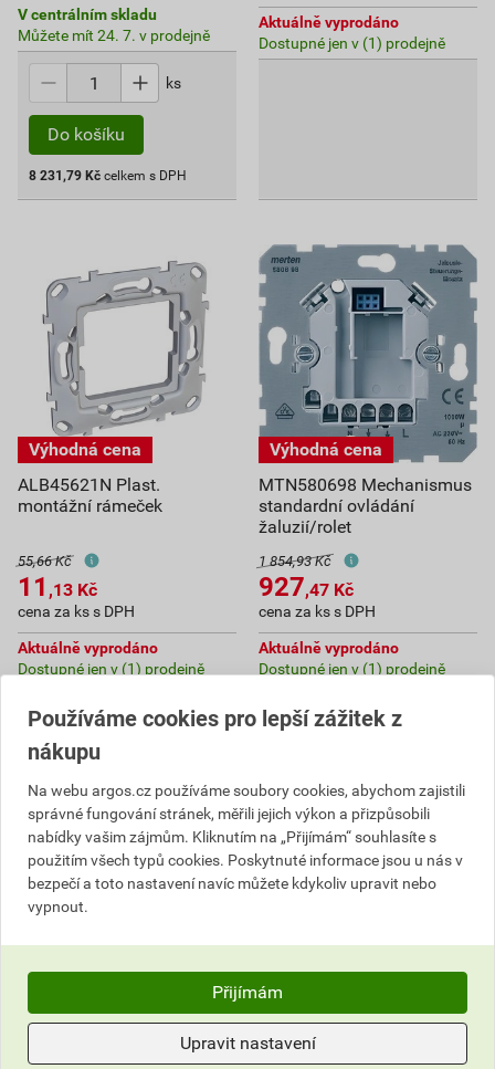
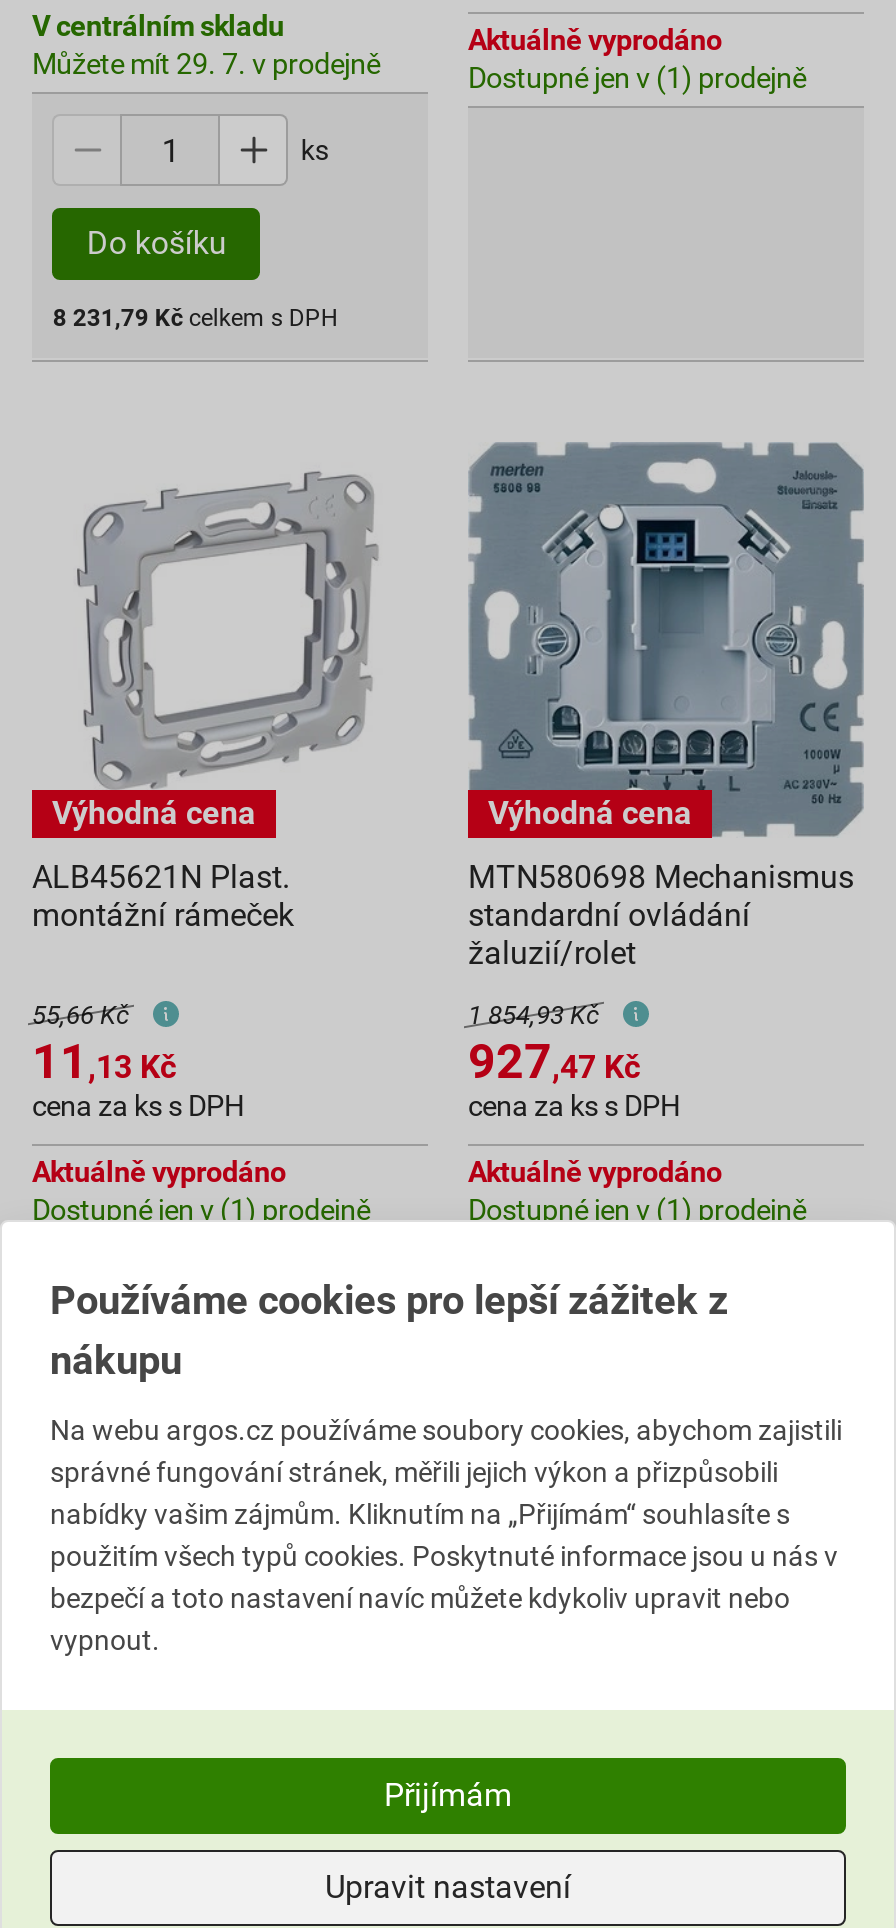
[18,27,210,45] Můžete mít 24. 7. v prodejně -> [32,48,380,82] Můžete mít 29. 7. v prodejně

